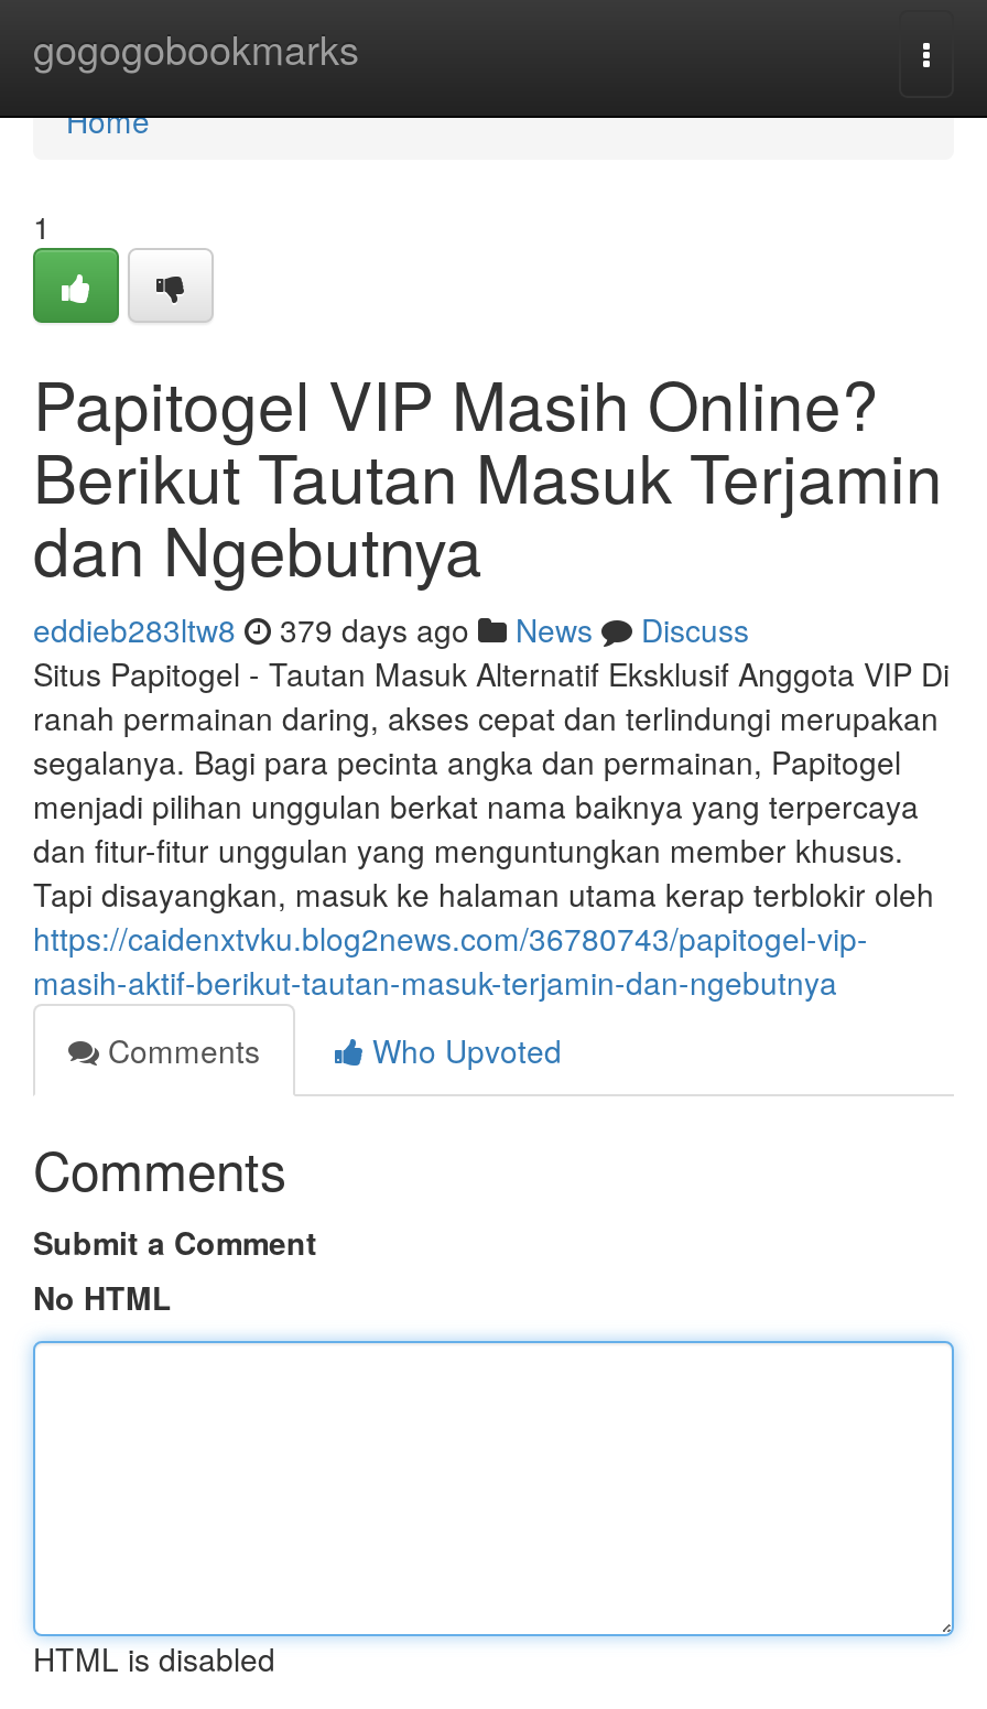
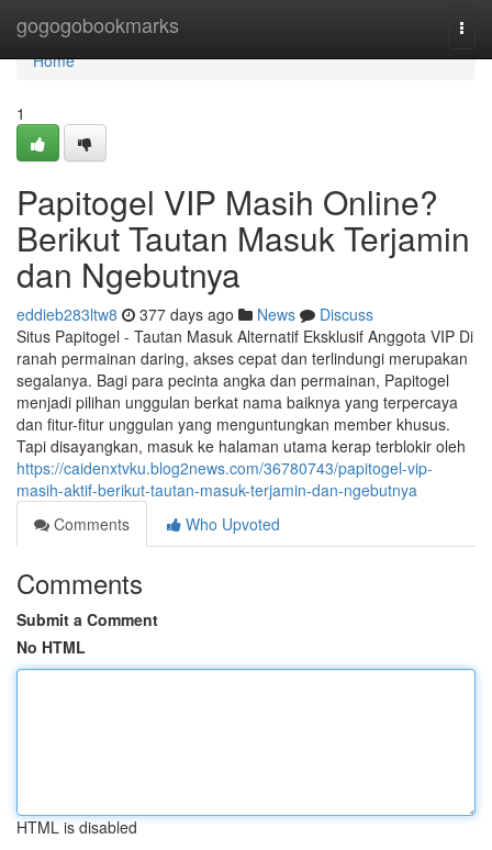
[33,607,749,651] eddieb283ltw8 379 days ago News Discuss -> [16,303,373,325] eddieb283ltw8 377 days ago News Discuss

